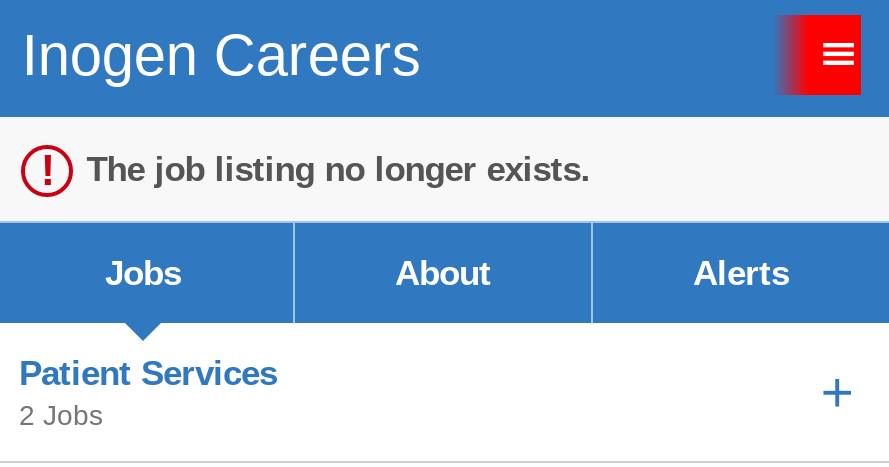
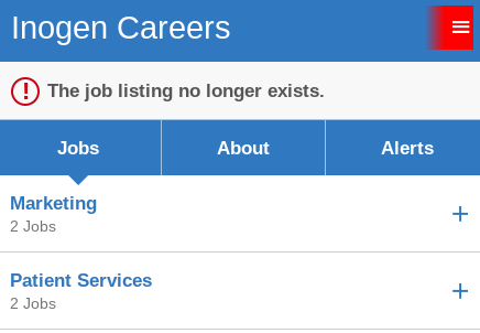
none -> [10,192,97,235] Marketing | 2 Jobs

